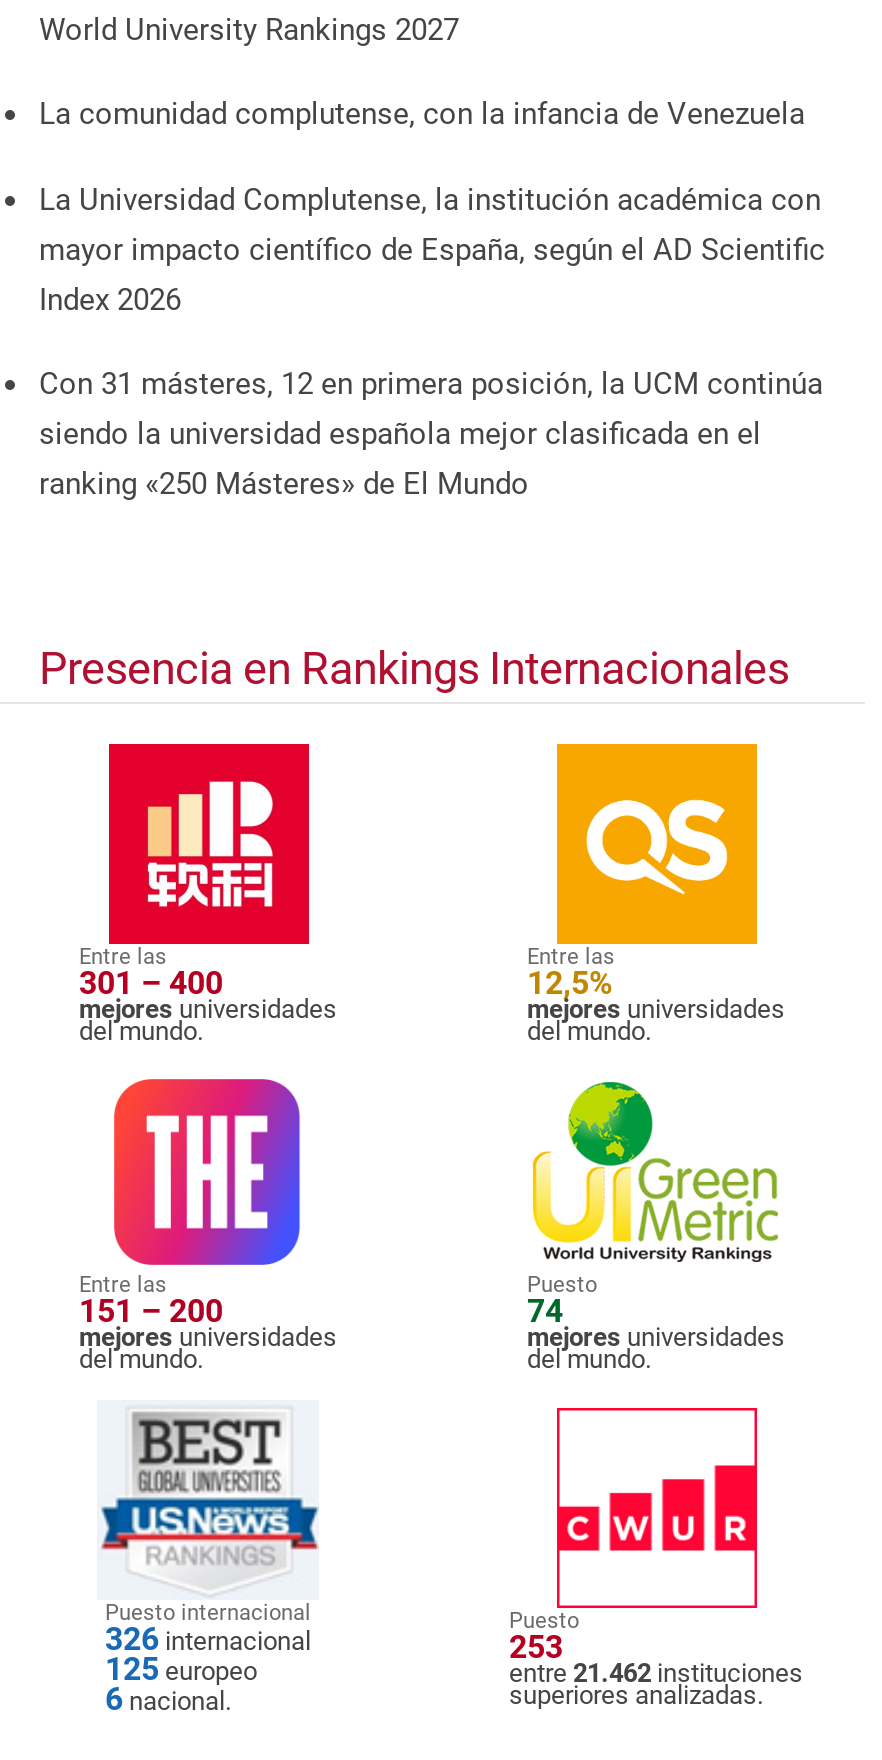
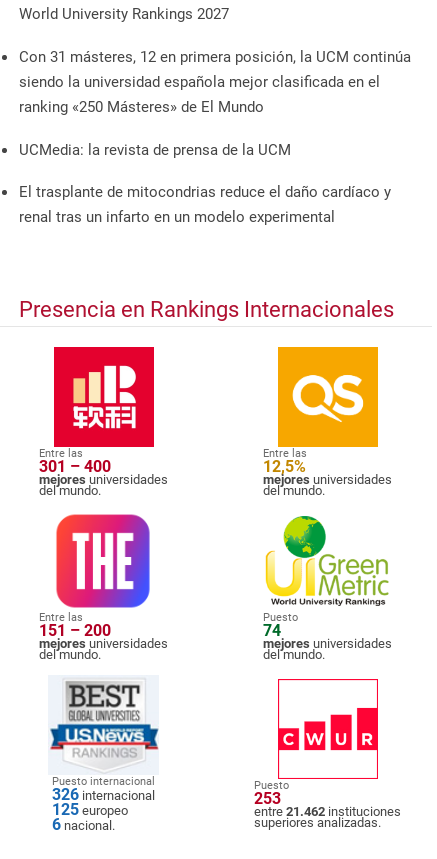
[39,96,825,317] La comunidad complutense, con la infancia de Venezuela | La Universidad Complutense, la institución académica con | mayor impacto científico de España, según el AD Scientific | Index 2026 -> none
moved [39,366,823,502] -> [19,48,411,116]: Con 31 másteres, 12 en primera posición, la UCM continúa | siendo la universidad española mejor clasificada en el | ranking «250 Másteres» de El Mundo
none -> [19,141,391,226] UCMedia: la revista de prensa de la UCM | El trasplante de mitocondrias reduce el daño cardíaco y | renal tras un infarto en un modelo experimental

